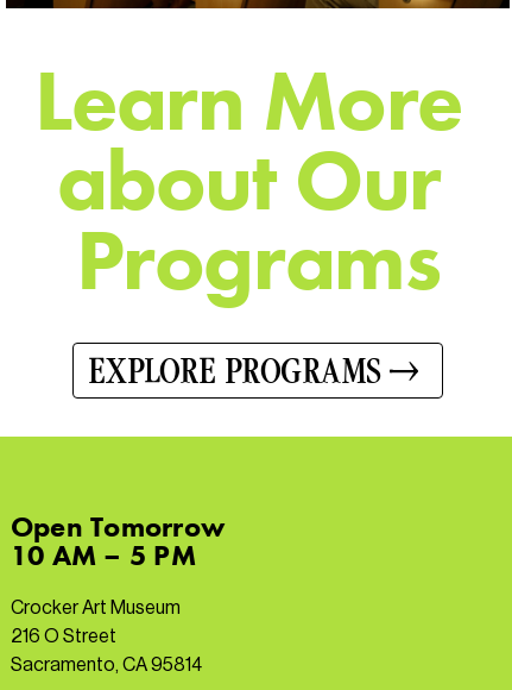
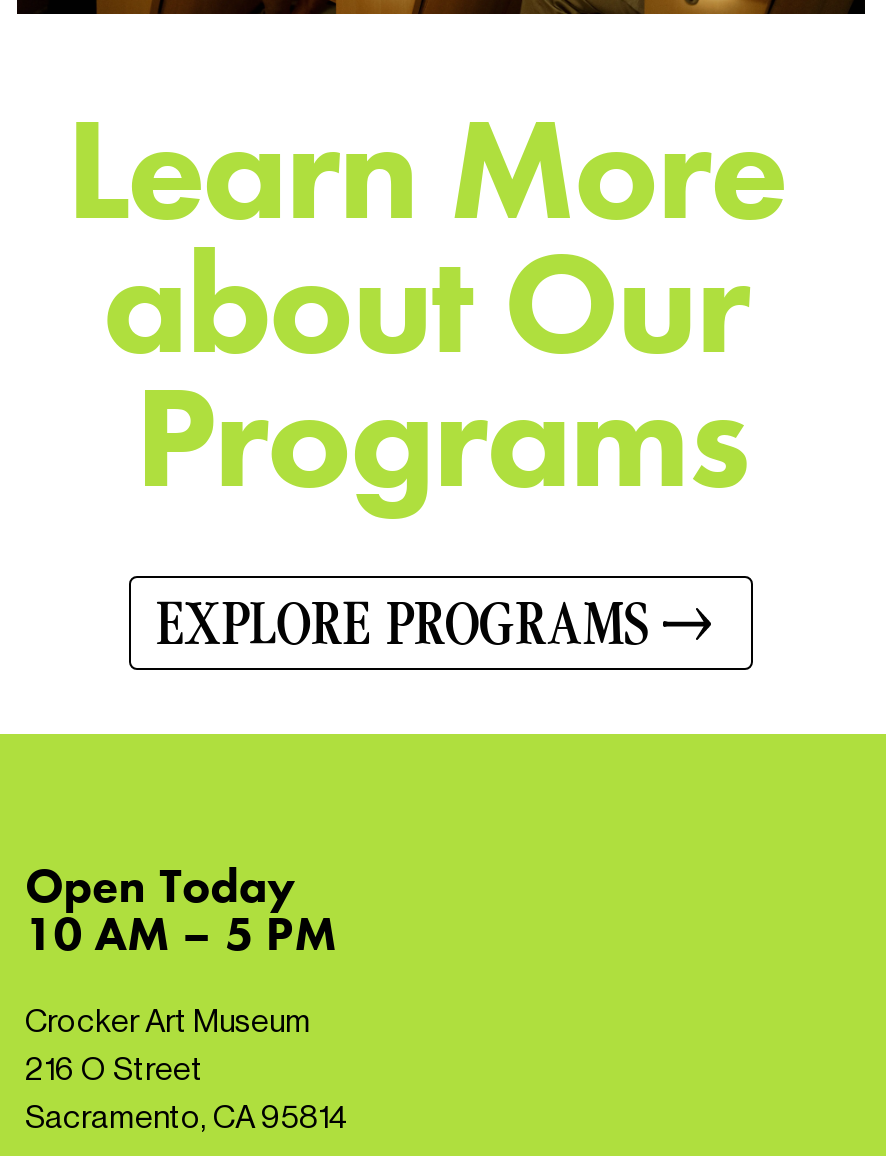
[11,508,225,545] Open Tomorrow -> [25,854,296,916] Open Today

